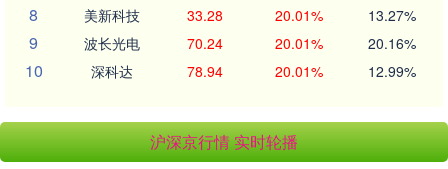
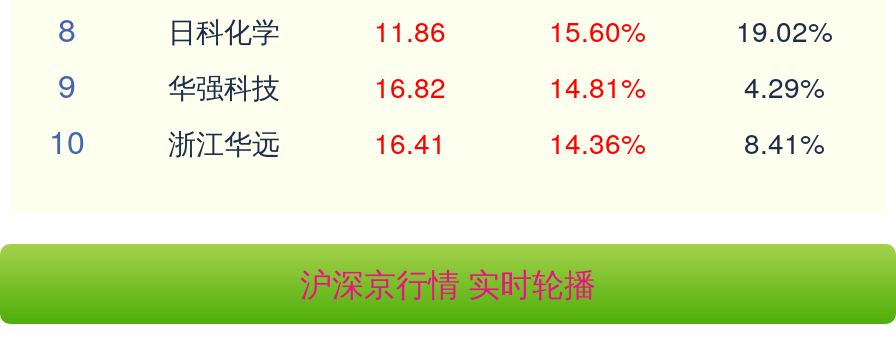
[84,5,416,25] 美新科技 | 33.28 | 20.01% | 13.27% -> [168,10,832,50] 日科化学 | 11.86 | 15.60% | 19.02%
[84,33,416,53] 波长光电 | 70.24 | 20.01% | 20.16% -> [168,66,824,106] 华强科技 | 16.82 | 14.81% | 4.29%
[91,61,416,81] 深科达 | 78.94 | 20.01% | 12.99% -> [168,122,824,162] 浙江华远 | 16.41 | 14.36% | 8.41%

